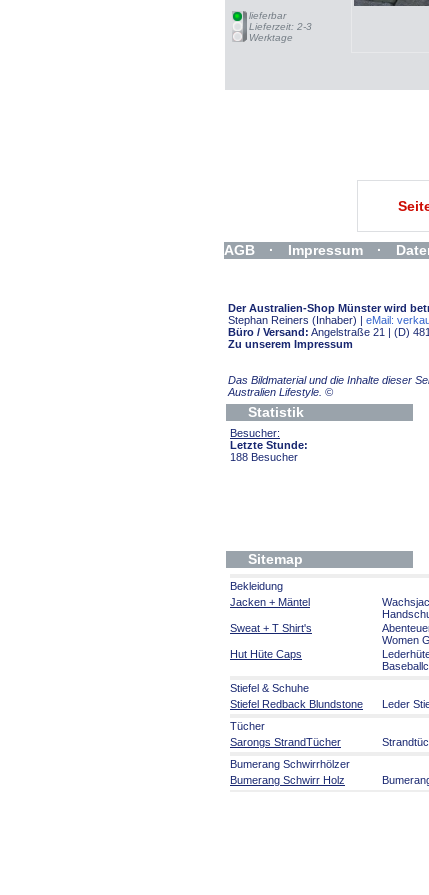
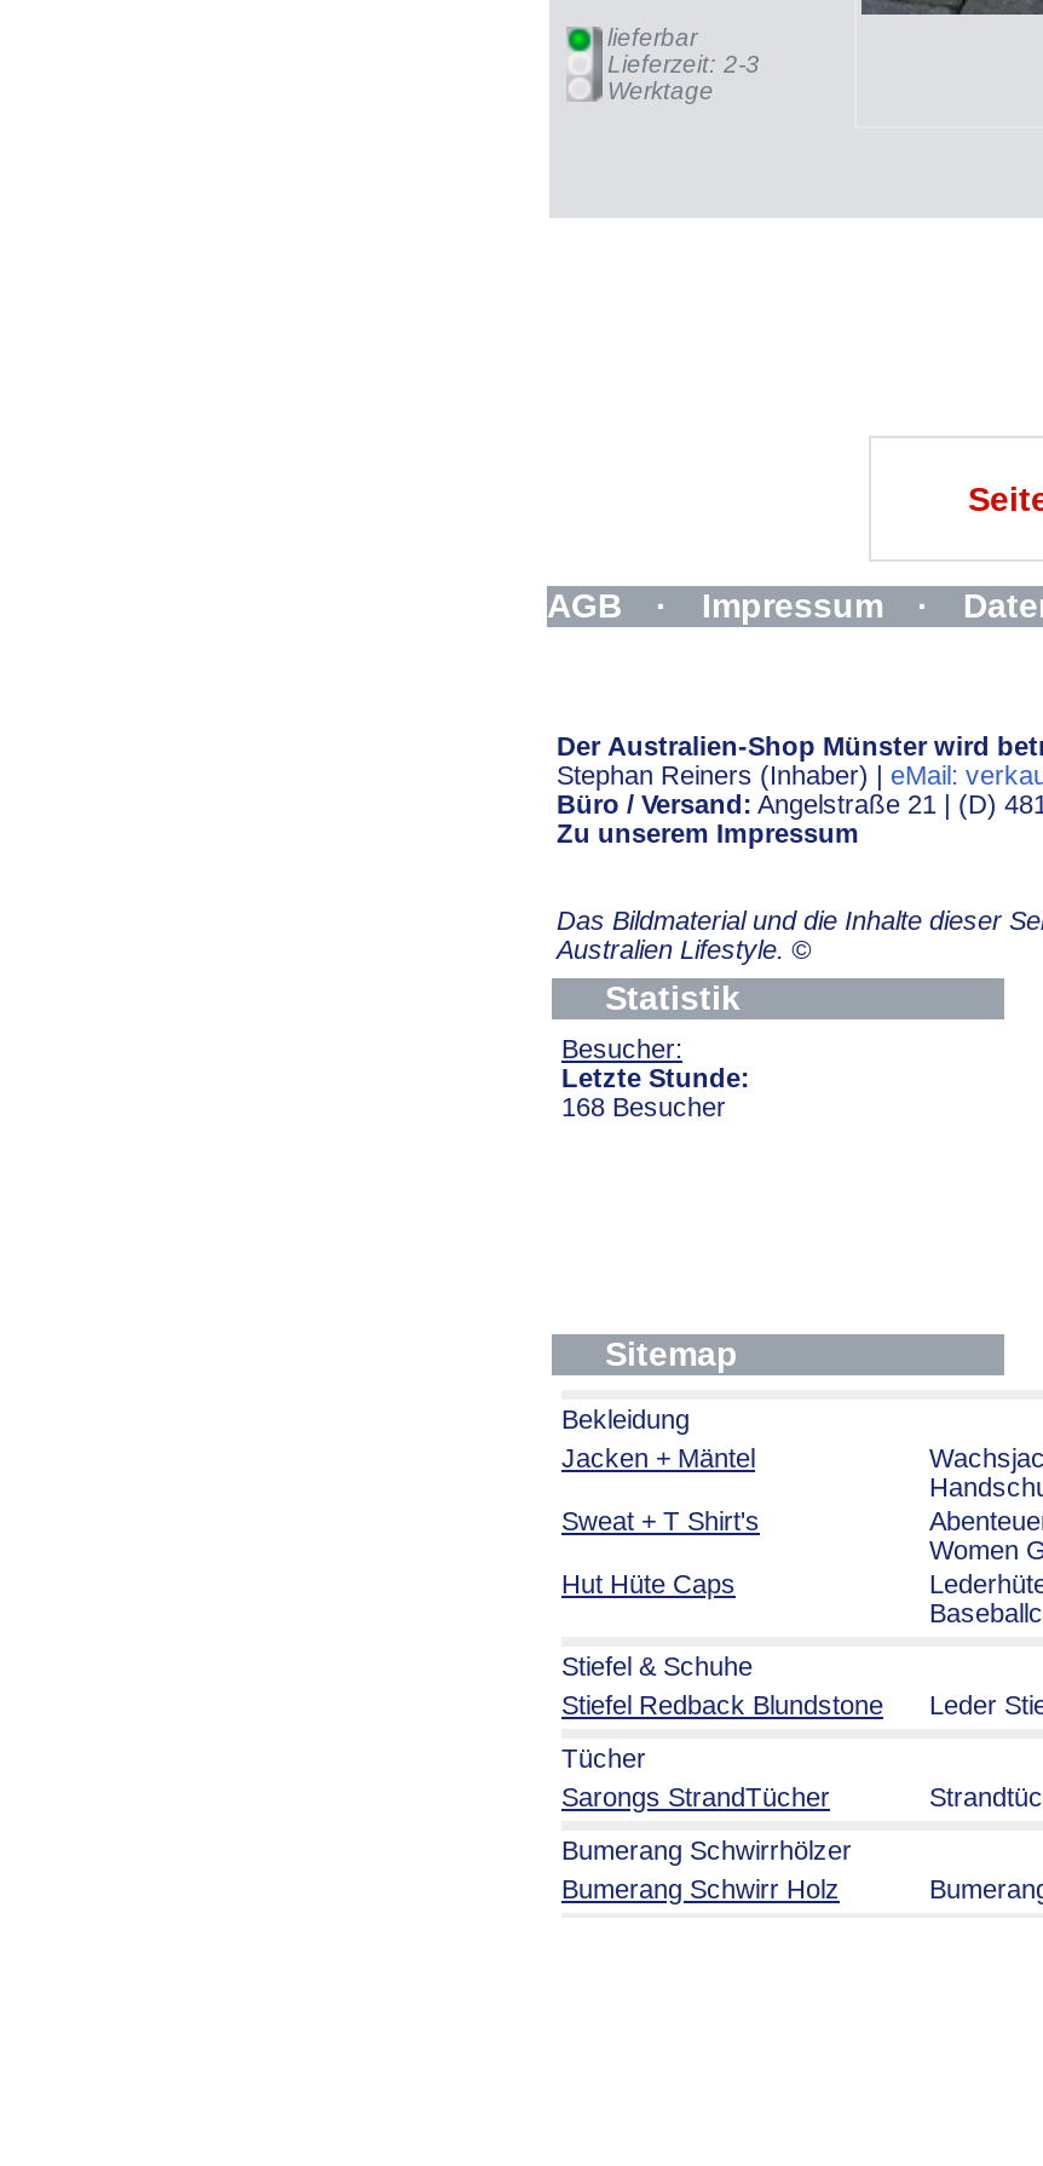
[230,451,298,463] 188 Besucher -> [561,1092,726,1121] 168 Besucher

